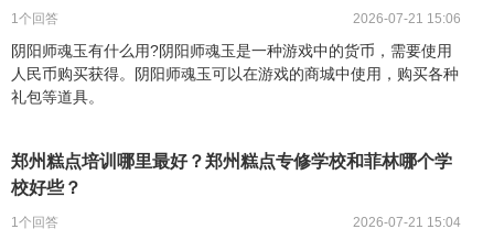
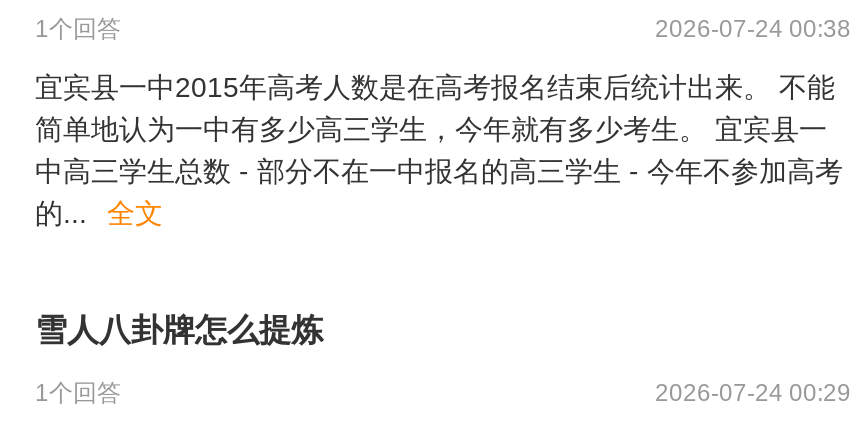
[353,11,461,26] 2026-07-21 15:06 -> [655,15,851,43] 2026-07-24 00:38
[11,42,459,106] 阴阳师魂玉有什么用?阴阳师魂玉是一种游戏中的货币，需要使用 | 人民币购买获得。阴阳师魂玉可以在游戏的商城中使用，购买各种 | 礼包等道具。 -> [35,71,843,229] 宜宾县一中2015年高考人数是在高考报名结束后统计出来。 不能 | 简单地认为一中有多少高三学生，今年就有多少考生。 宜宾县一 | 中高三学生总数 - 部分不在一中报名的高三学生 - 今年不参加高考 | 的... | 全文
[11,152,452,197] 郑州糕点培训哪里最好？郑州糕点专修学校和菲林哪个学 | 校好些？ -> [35,313,323,347] 雪人八卦牌怎么提炼
[353,215,461,230] 2026-07-21 15:04 -> [655,379,851,407] 2026-07-24 00:29

